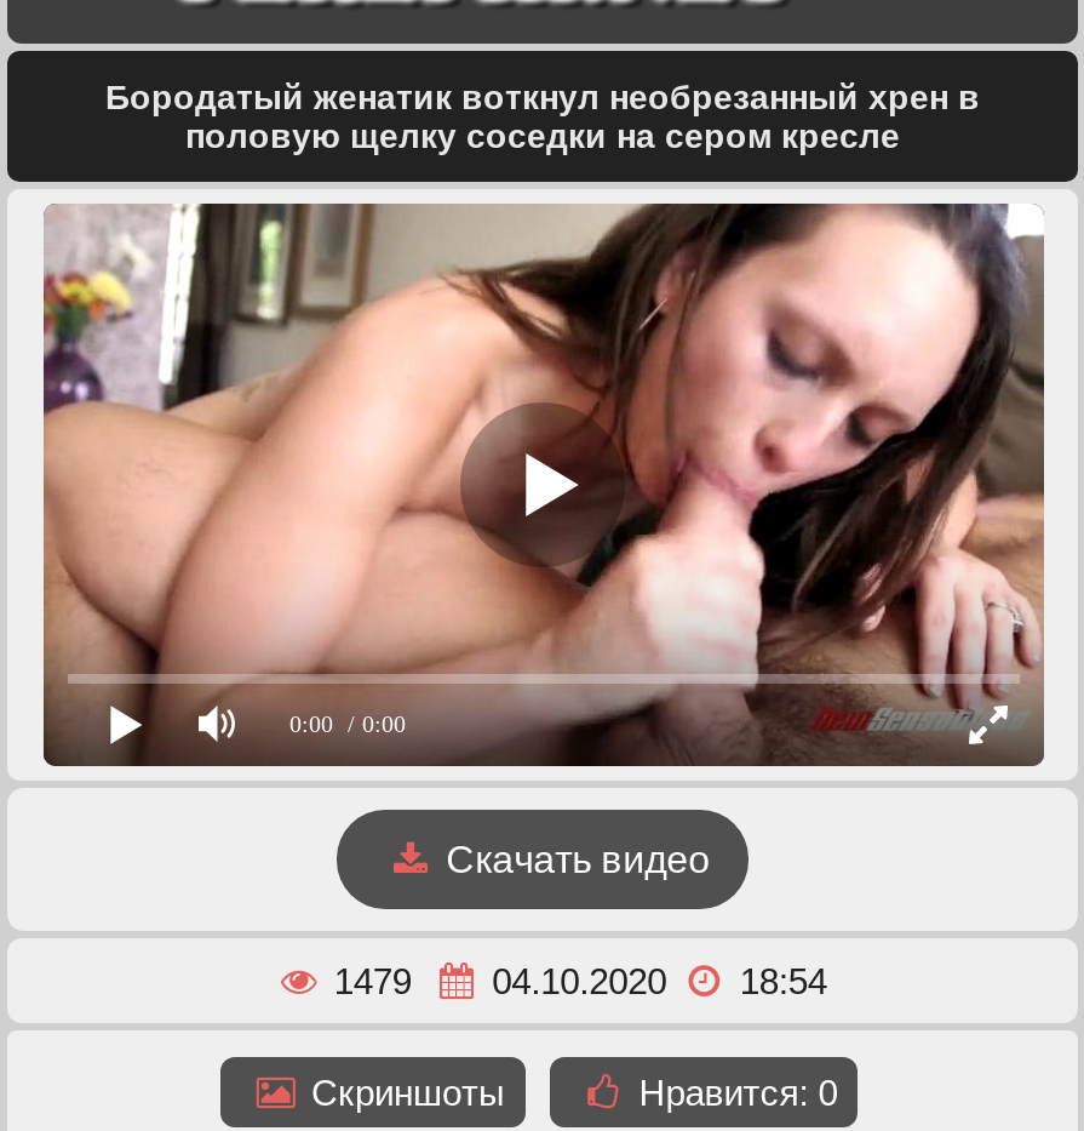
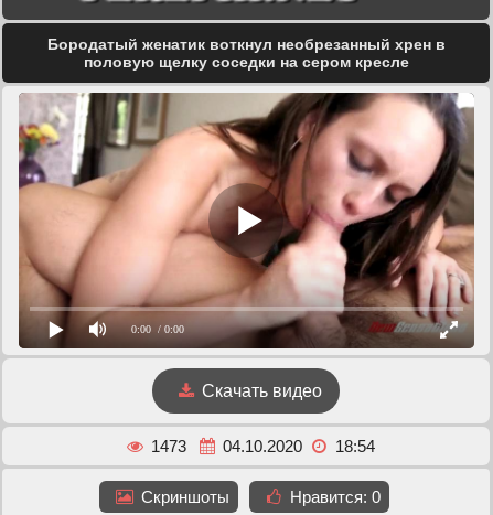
[324,961,827,1002] 1479 04.10.2020 18:54 -> [147,437,375,456] 1473 04.10.2020 18:54

